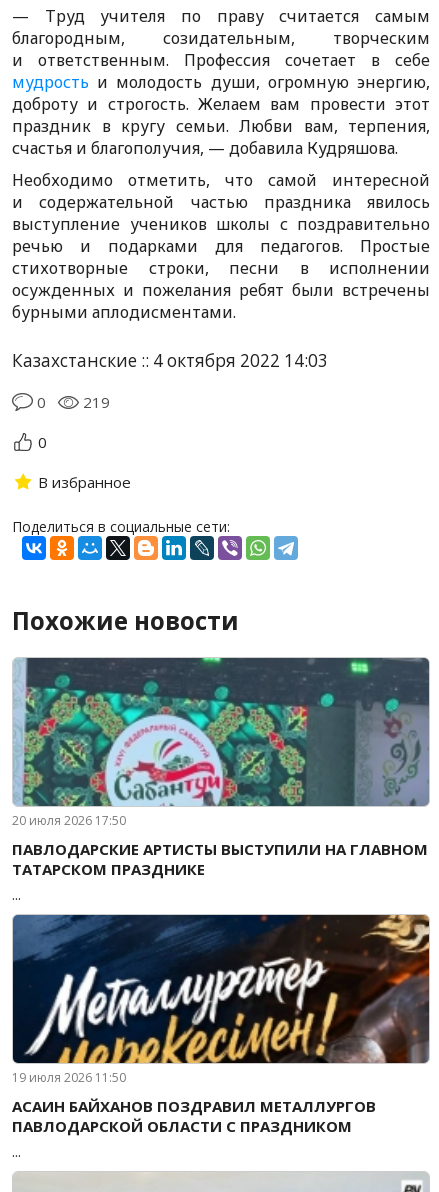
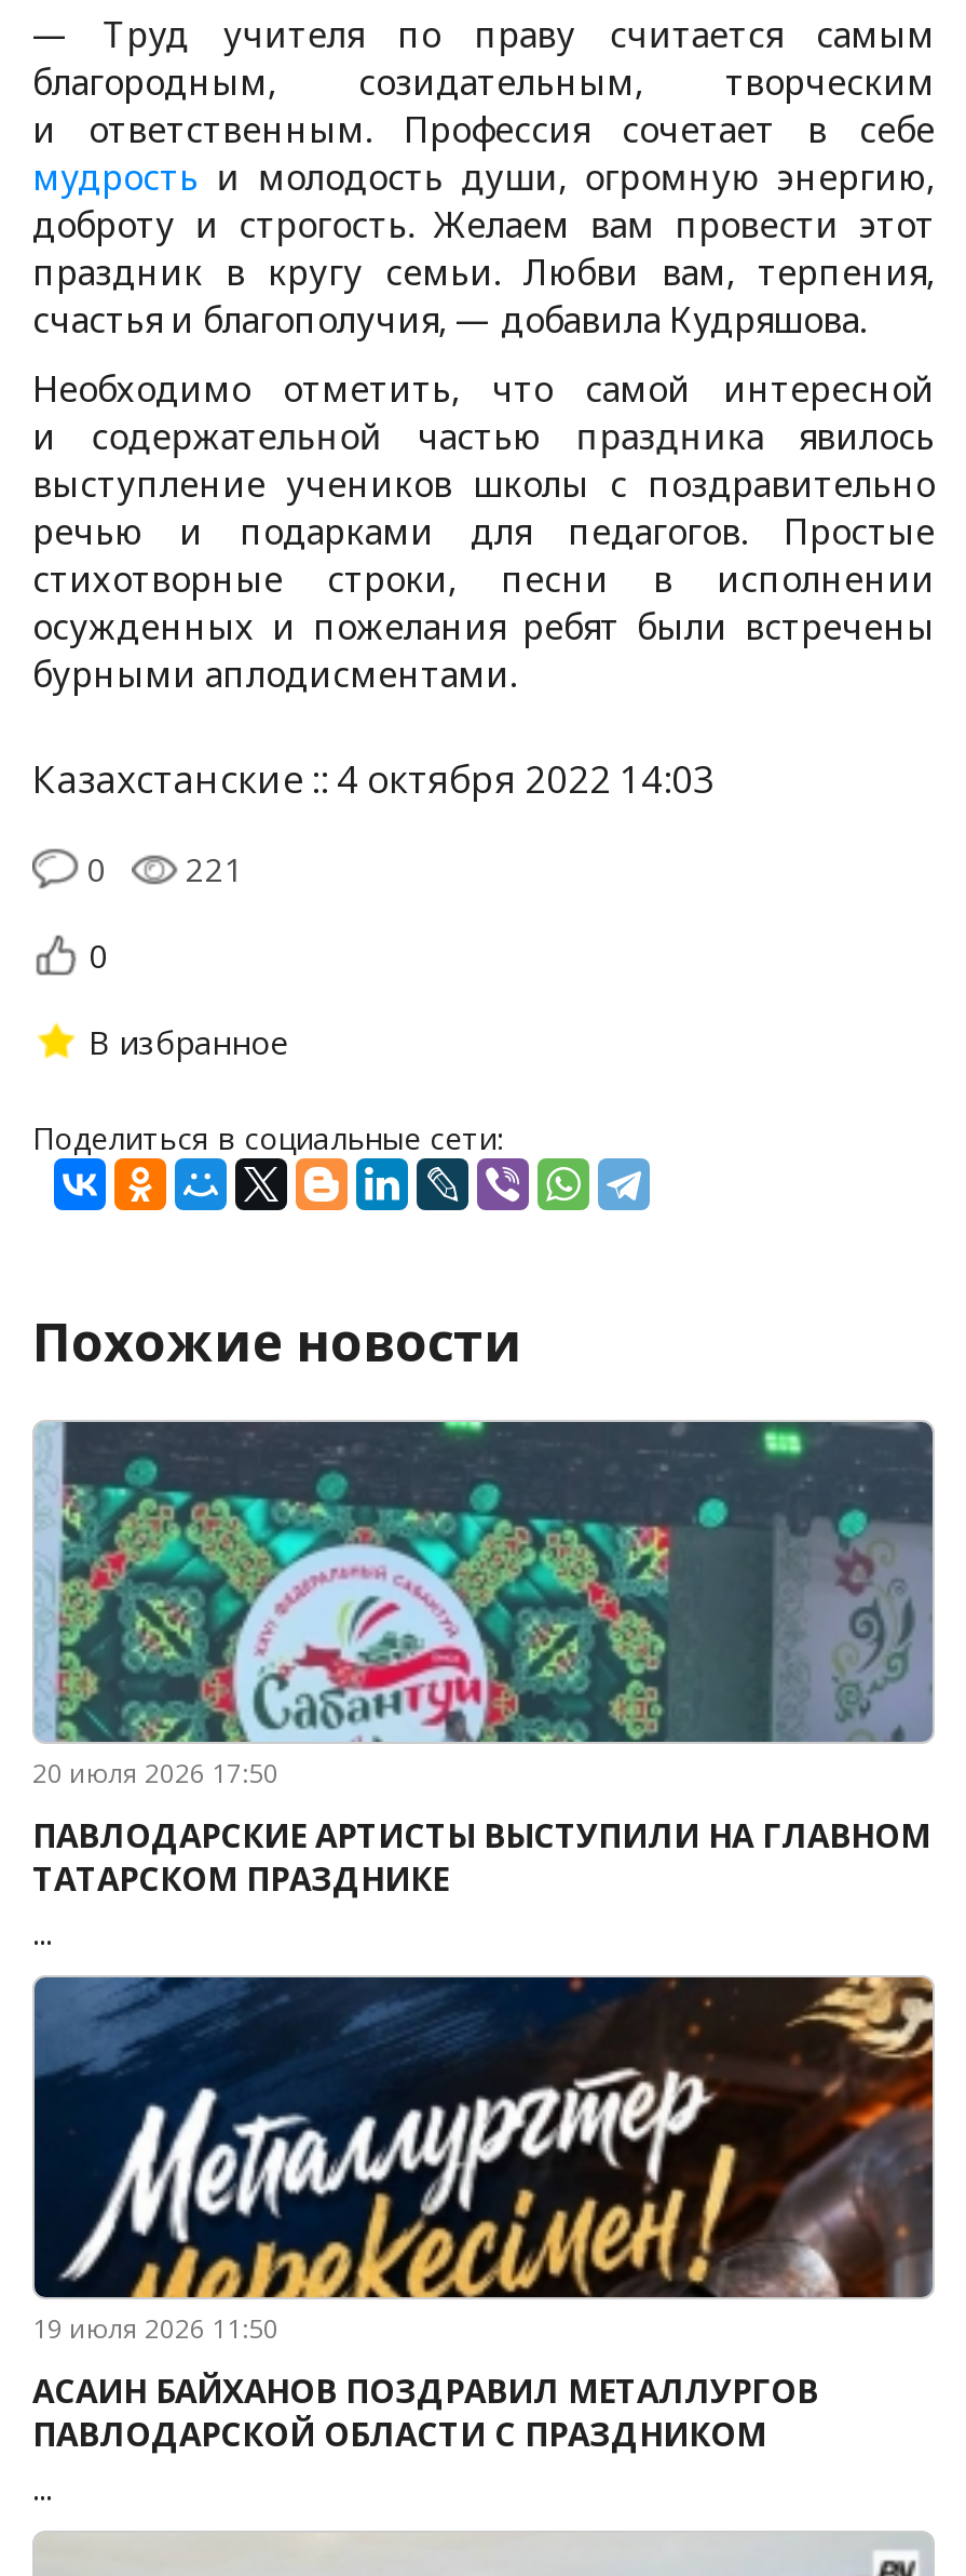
[37,392,110,412] 0 219 -> [86,847,244,890] 0 221

